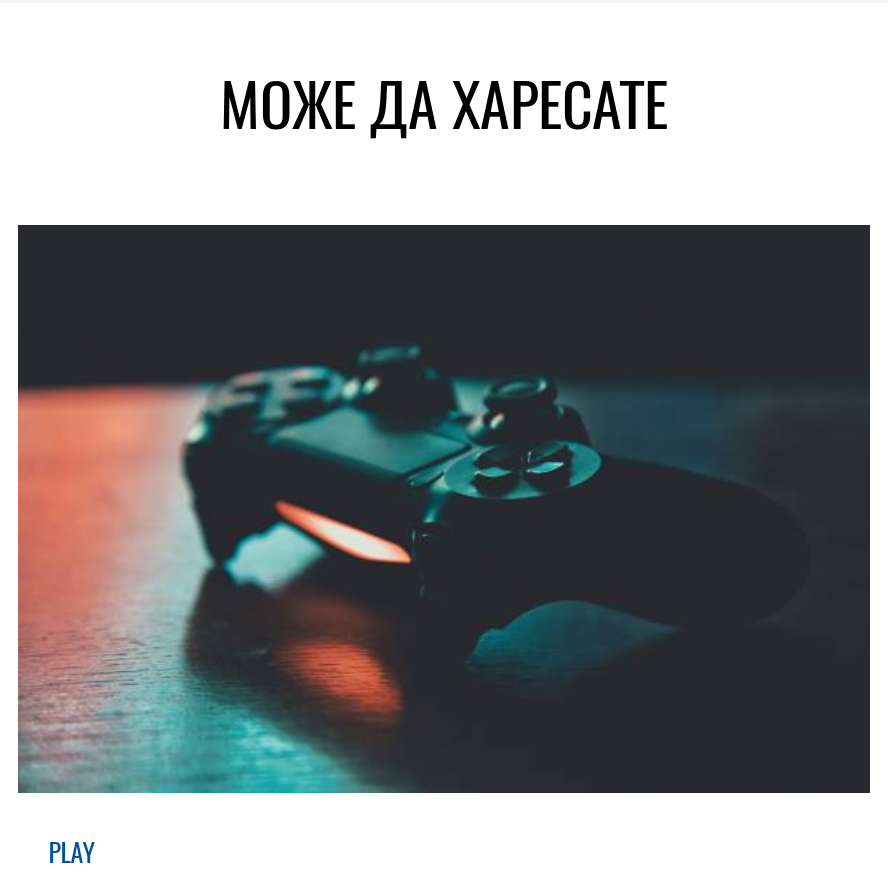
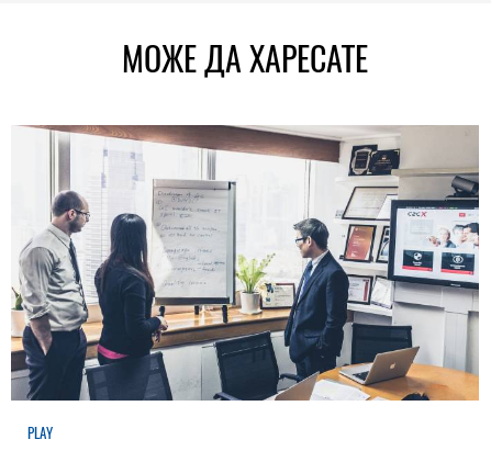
[16,222,872,796] [image] -> [11,124,480,402] [image]

